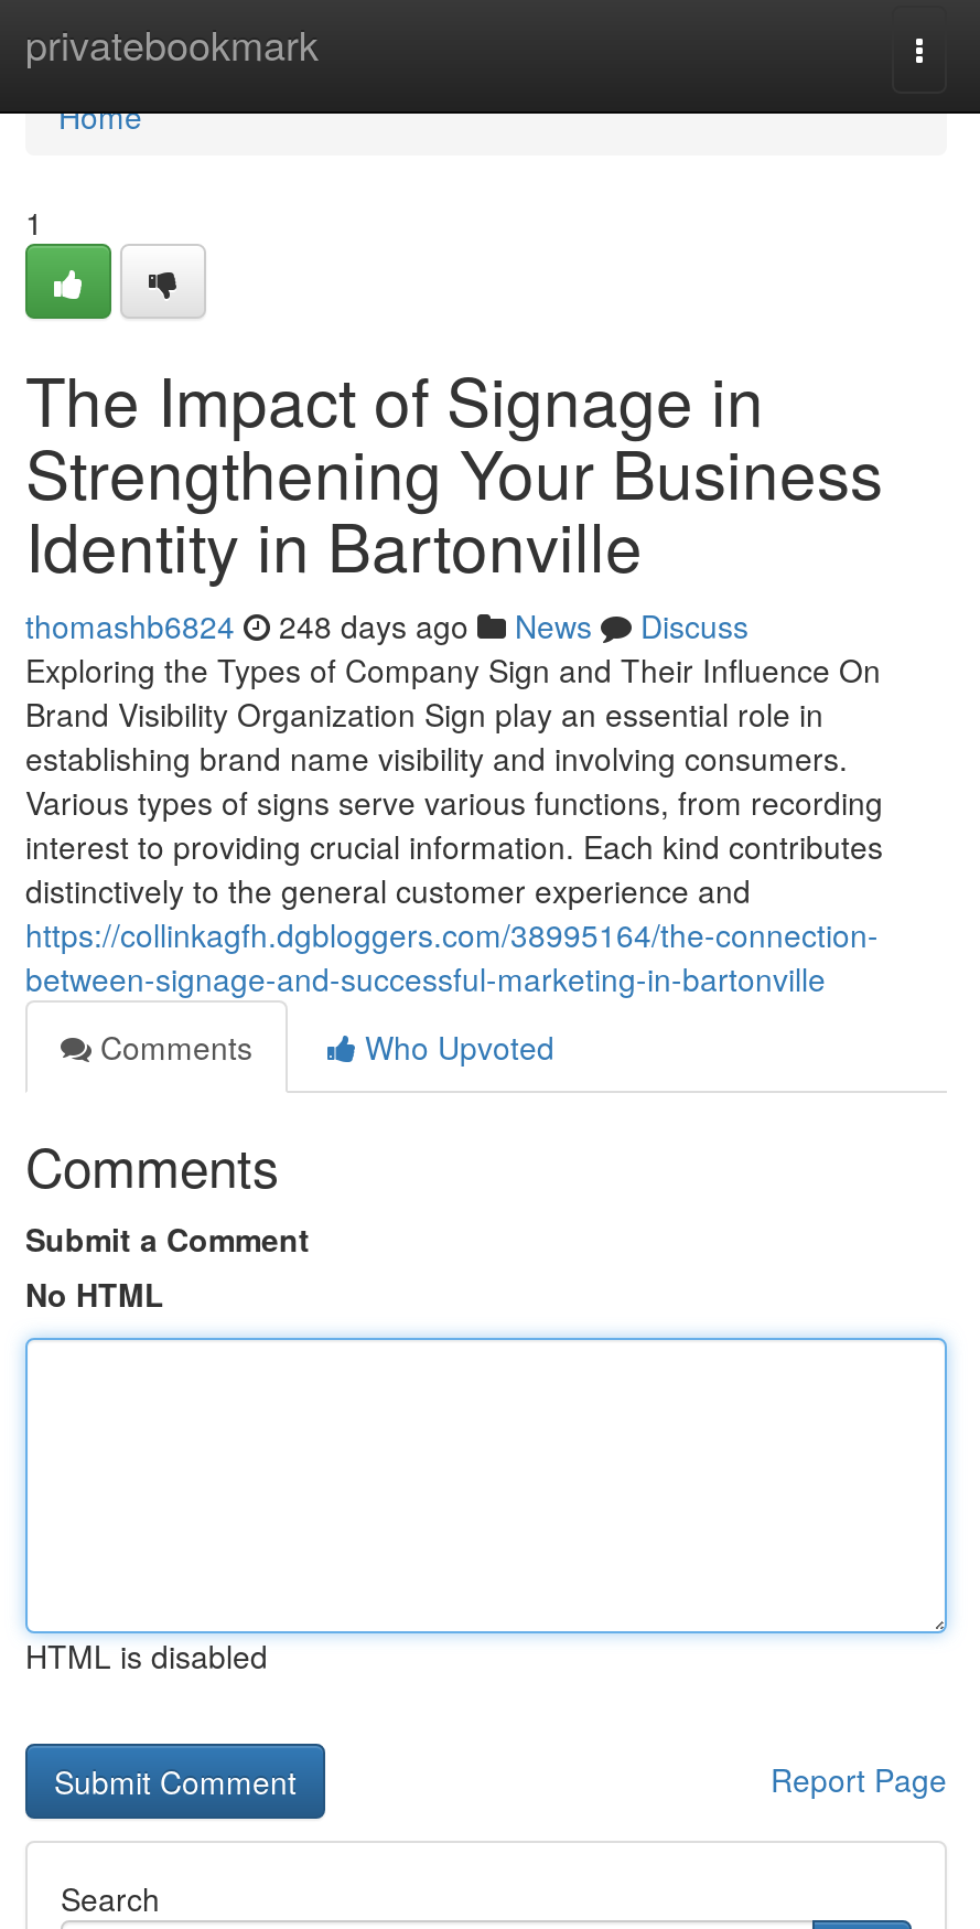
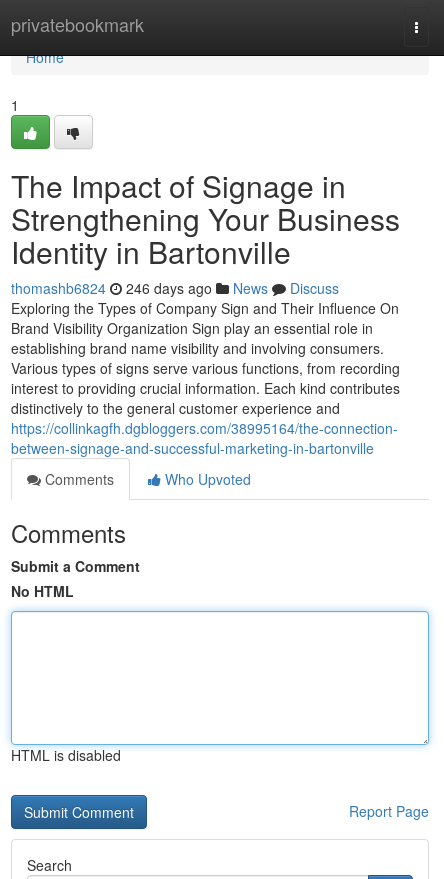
[25,603,749,647] thomashb6824 248 days ago News Discuss -> [11,278,339,298] thomashb6824 246 days ago News Discuss

